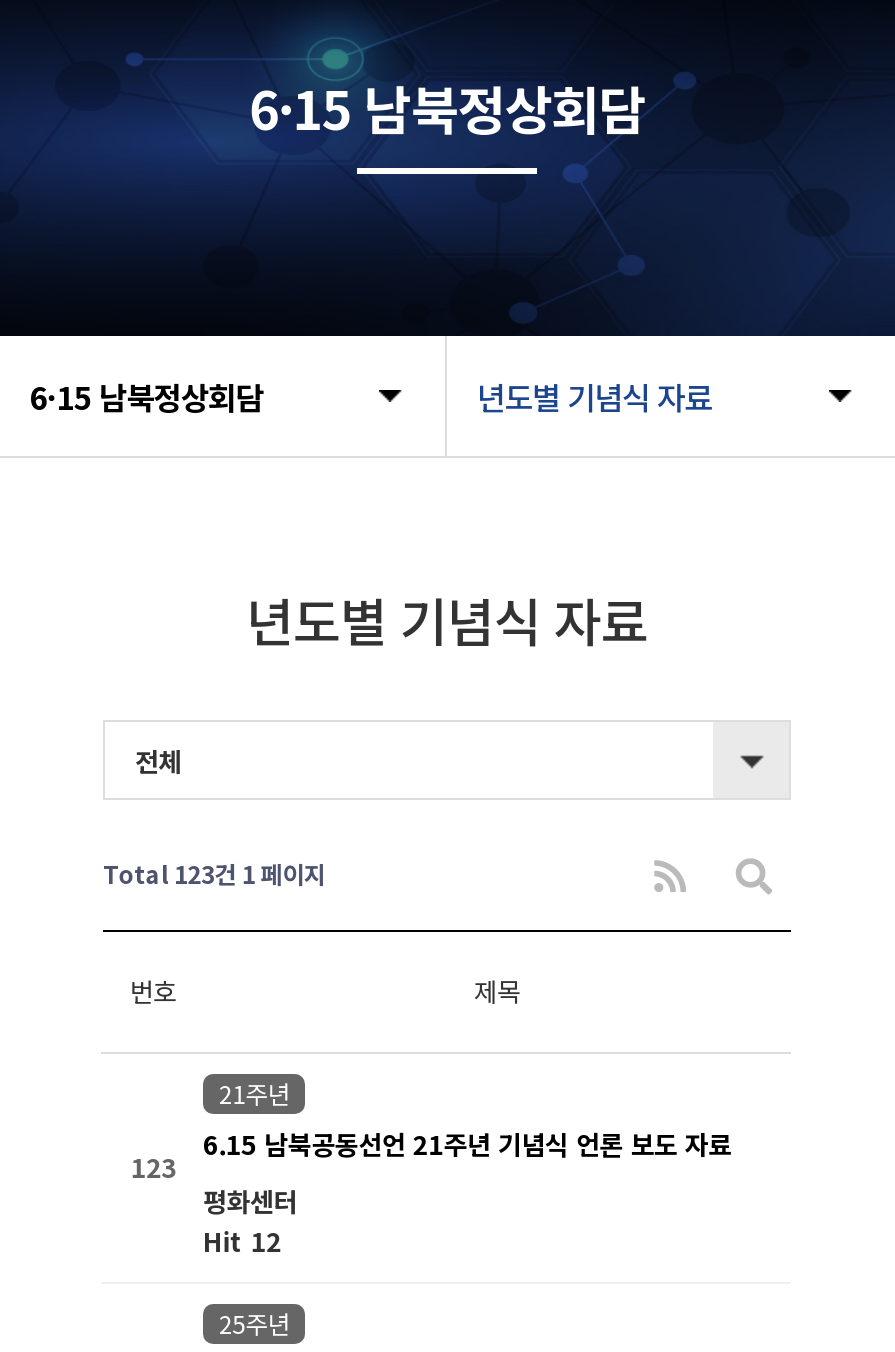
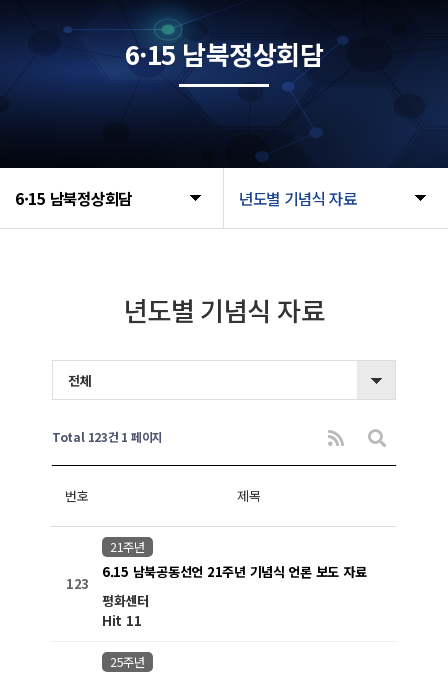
[203,1223,364,1261] Hit 12 -> [102,611,182,630] Hit 11

